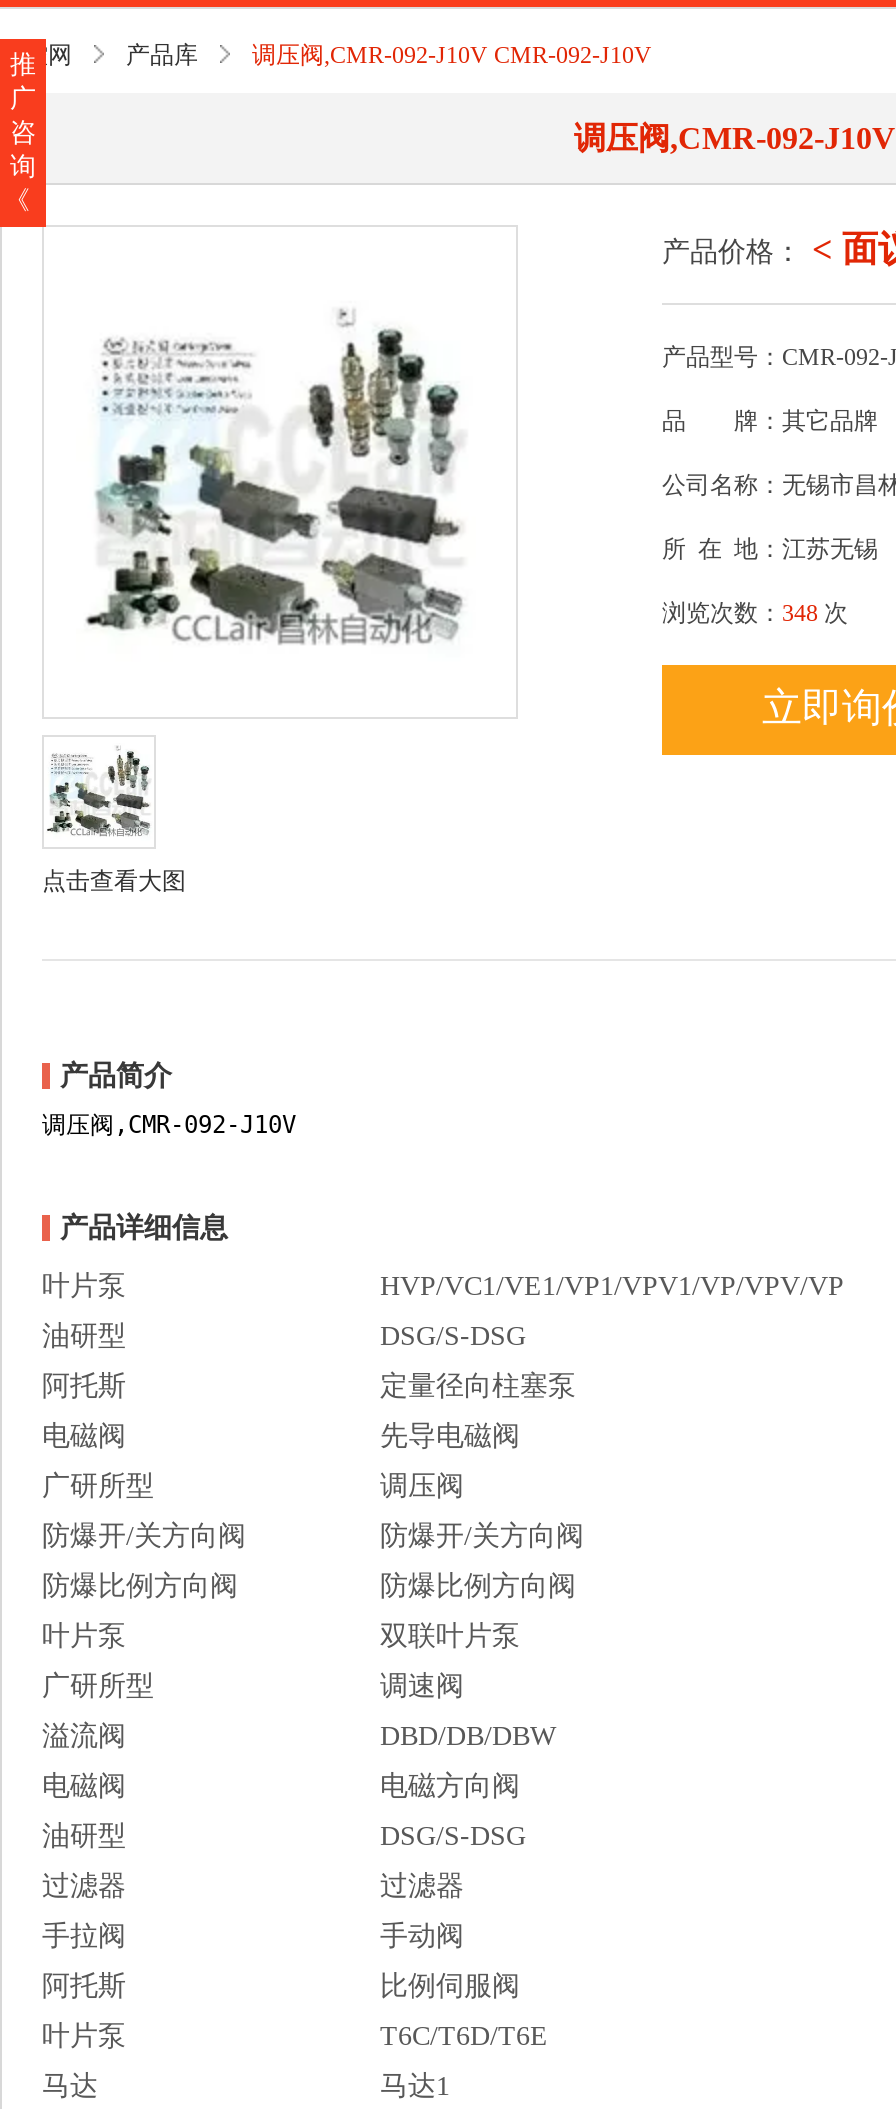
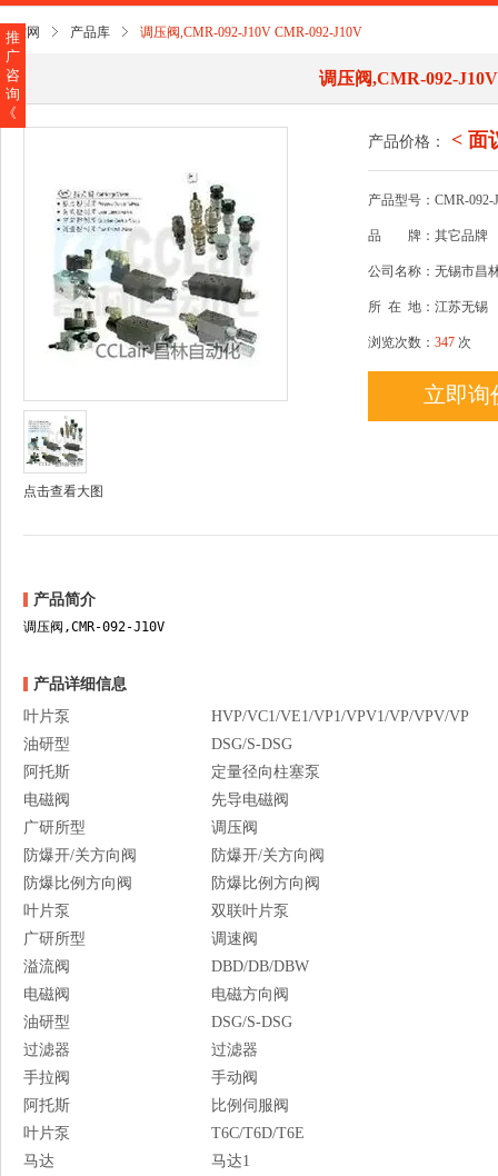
[662,599,848,627] 浏览次数：348次 -> [368,335,471,350] 浏览次数：347次

